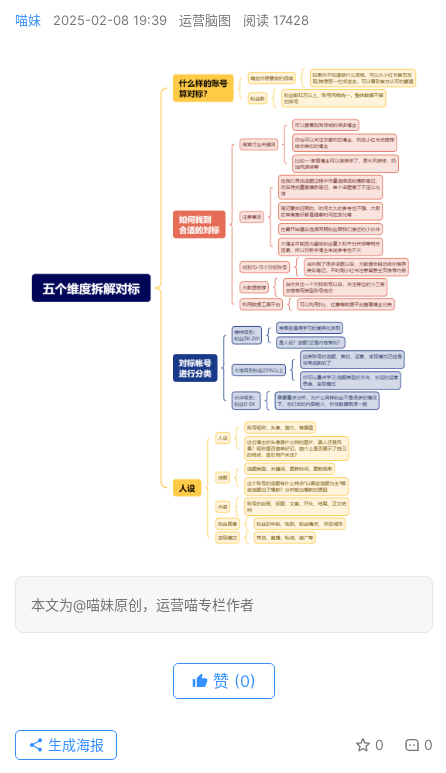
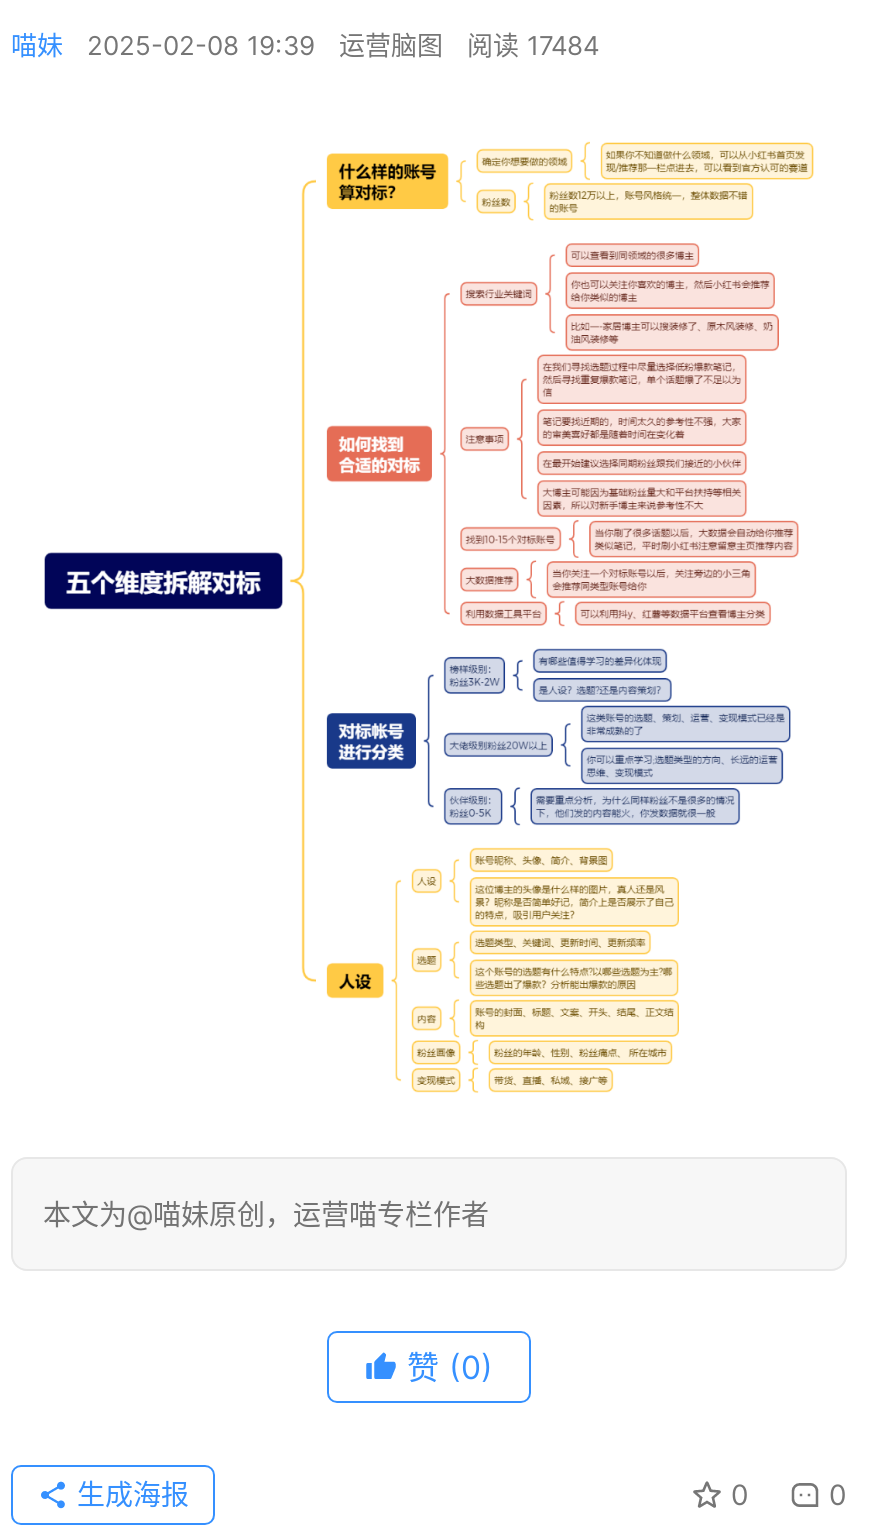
[243,12,309,28] 阅读 17428 -> [467,29,599,61] 阅读 17484

